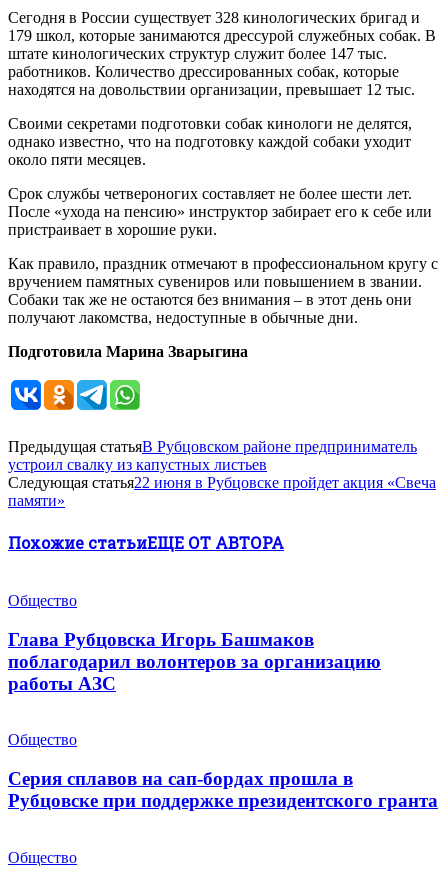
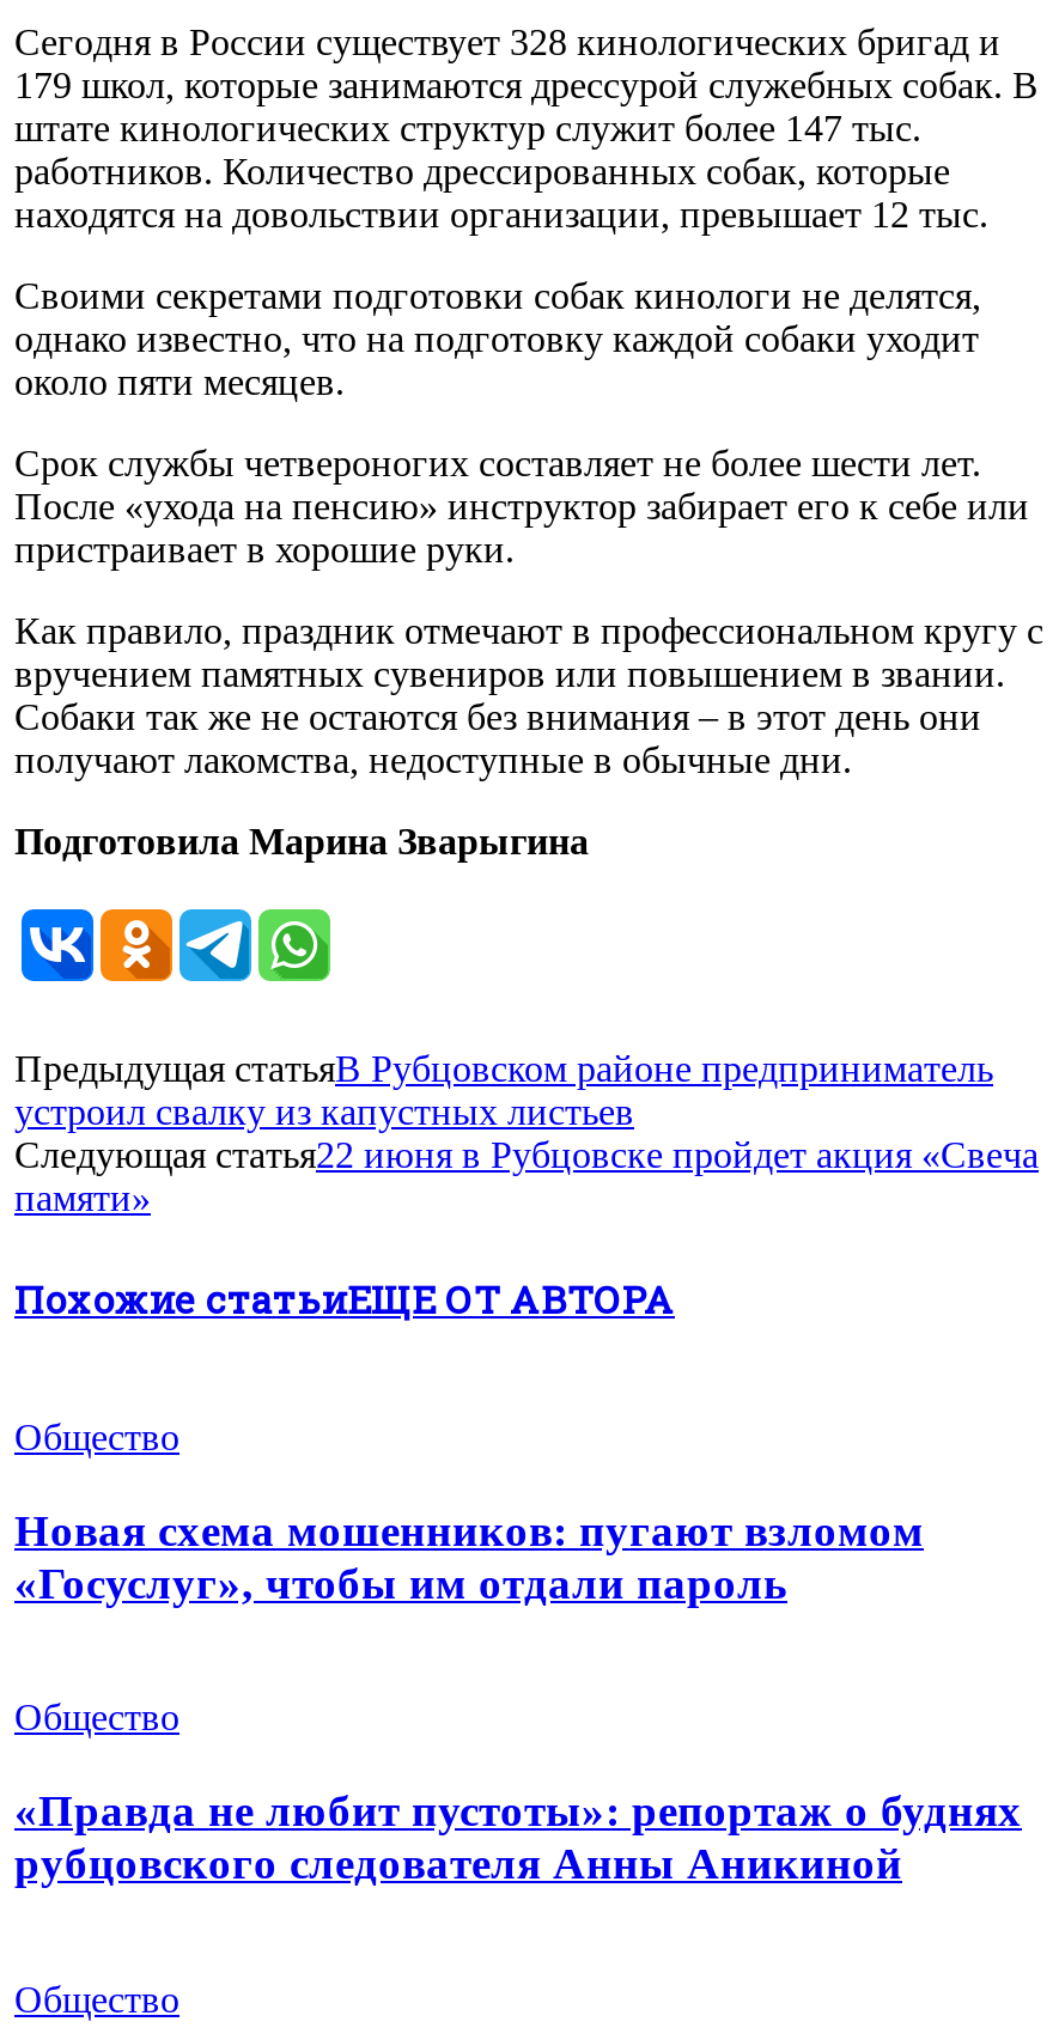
[8,629,381,694] Глава Рубцовска Игорь Башмаков | поблагодарил волонтеров за организацию | работы АЗС -> [14,1504,924,1607] Новая схема мошенников: пугают взломом | «Госуслуг», чтобы им отдали пароль
[8,768,438,811] Серия сплавов на сап-бордах прошла в | Рубцовске при поддержке президентского гранта -> [14,1785,1022,1888] «Правда не любит пустоты»: репортаж о буднях | рубцовского следователя Анны Аникиной

